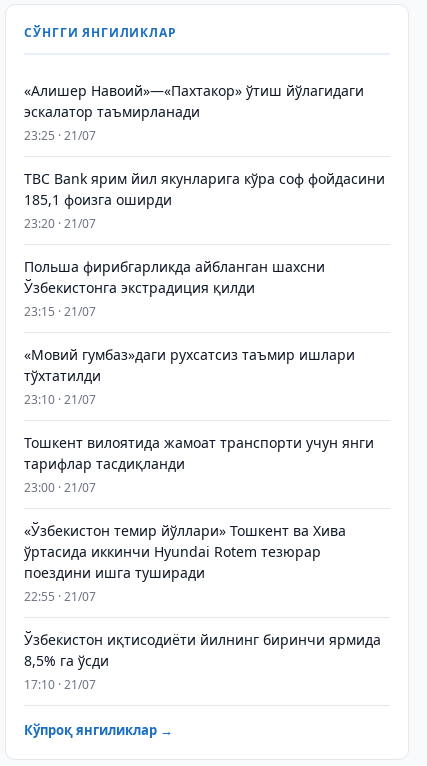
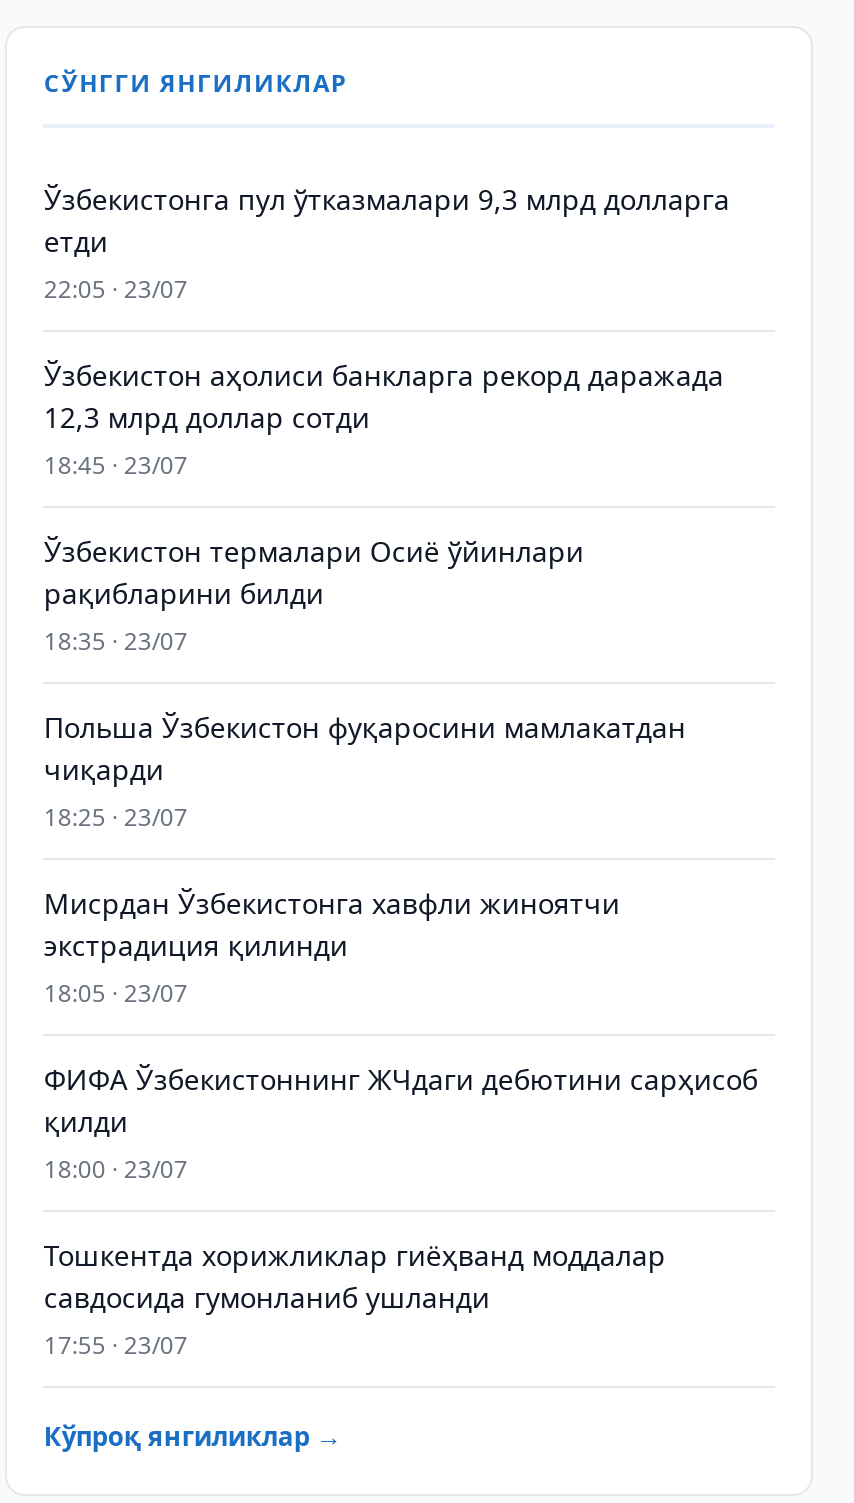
[24,81,364,144] «Алишер Навоий»—«Пахтакор» ўтиш йўлагидаги | эскалатор таъмирланади | 23:25 · 21/07 -> [44,180,730,306] Ўзбекистонга пул ўтказмалари 9,3 млрд долларга | етди | 22:05 · 23/07
[24,169,385,232] TBC Bank ярим йил якунларига кўра соф фойдасини | 185,1 фоизга оширди | 23:20 · 21/07 -> [44,356,724,482] Ўзбекистон аҳолиси банкларга рекорд даражада | 12,3 млрд доллар сотди | 18:45 · 23/07
[24,257,325,320] Польша фирибгарликда айбланган шахсни | Ўзбекистонга экстрадиция қилди | 23:15 · 21/07 -> [44,532,584,658] Ўзбекистон термалари Осиё ўйинлари | рақибларини билди | 18:35 · 23/07
[24,345,355,408] «Мовий гумбаз»даги рухсатсиз таъмир ишлари | тўхтатилди | 23:10 · 21/07 -> [44,708,686,834] Польша Ўзбекистон фуқаросини мамлакатдан | чиқарди | 18:25 · 23/07
[24,433,374,496] Тошкент вилоятида жамоат транспорти учун янги | тарифлар тасдиқланди | 23:00 · 21/07 -> [44,884,620,1010] Мисрдан Ўзбекистонга хавфли жиноятчи | экстрадиция қилинди | 18:05 · 23/07
[24,521,346,605] «Ўзбекистон темир йўллари» Тошкент ва Хива | ўртасида иккинчи Hyundai Rotem тезюрар | поездини ишга туширади | 22:55 · 21/07 -> [44,1060,758,1186] ФИФА Ўзбекистоннинг ЖЧдаги дебютини сарҳисоб | қилди | 18:00 · 23/07
[24,630,381,693] Ўзбекистон иқтисодиёти йилнинг биринчи ярмида | 8,5% га ўсди | 17:10 · 21/07 -> [44,1236,666,1362] Тошкентда хорижликлар гиёҳванд моддалар | савдосида гумонланиб ушланди | 17:55 · 23/07

